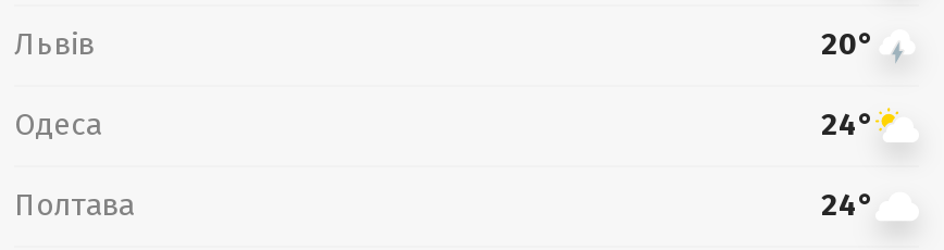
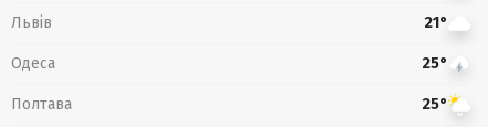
[821,26,875,63] 20° -> [424,13,448,32] 21°
[821,107,875,143] 24° -> [422,54,448,73] 25°
[821,187,875,224] 24° -> [422,95,448,114] 25°

